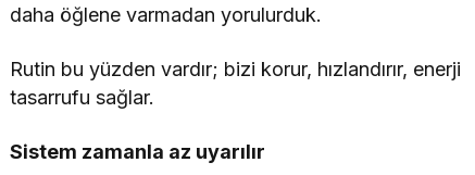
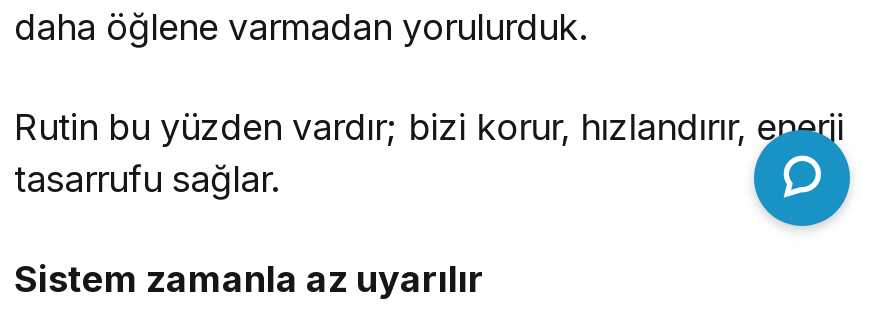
none -> [752,154,852,230] [image]

